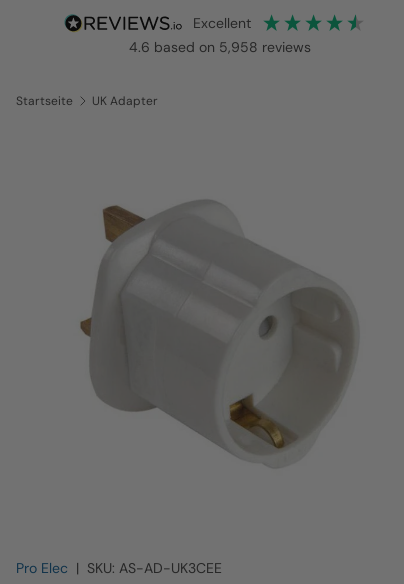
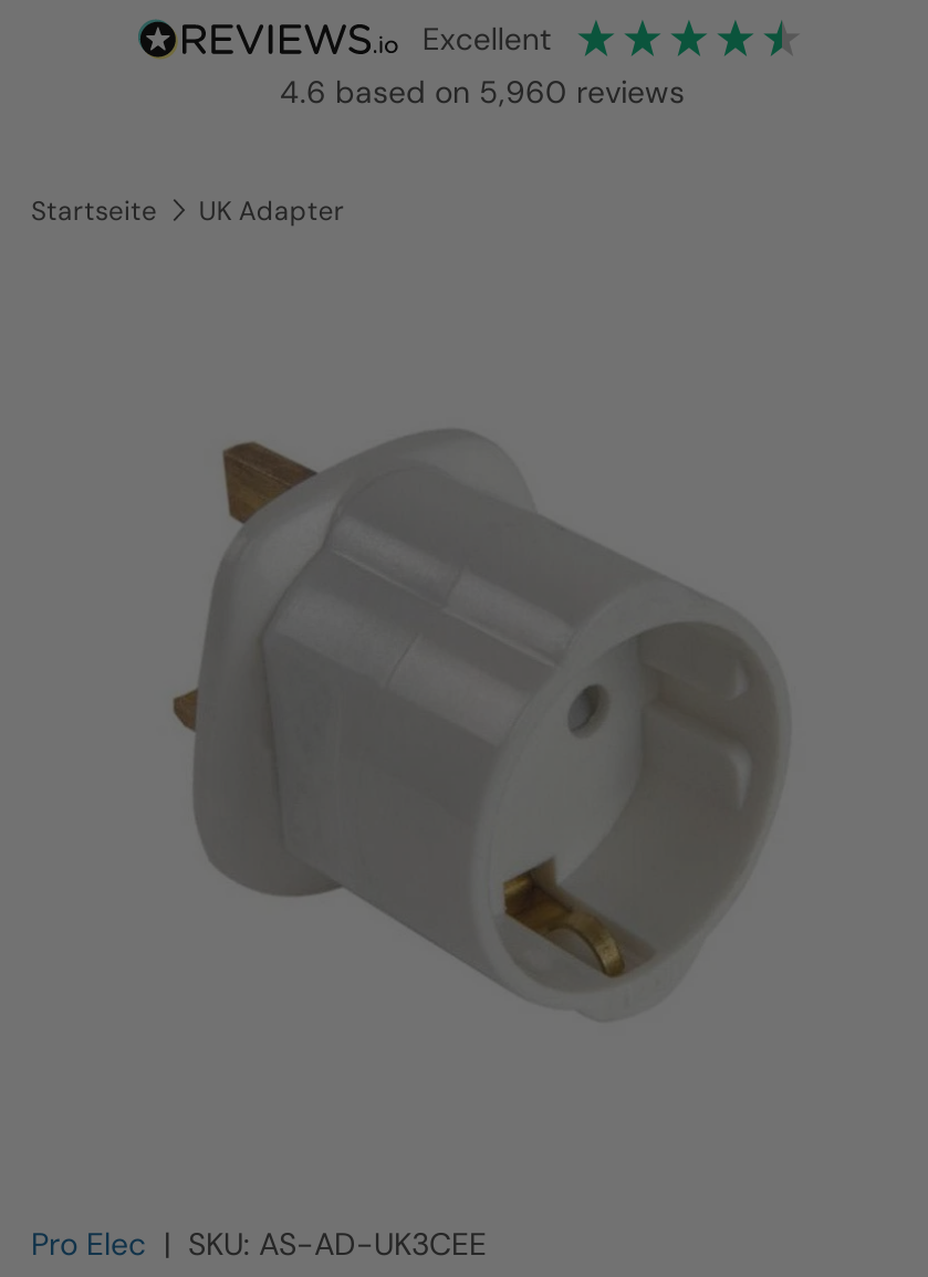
[129,38,311,56] 4.6 based on 5,958 reviews -> [280,71,685,111] 4.6 based on 5,960 reviews

